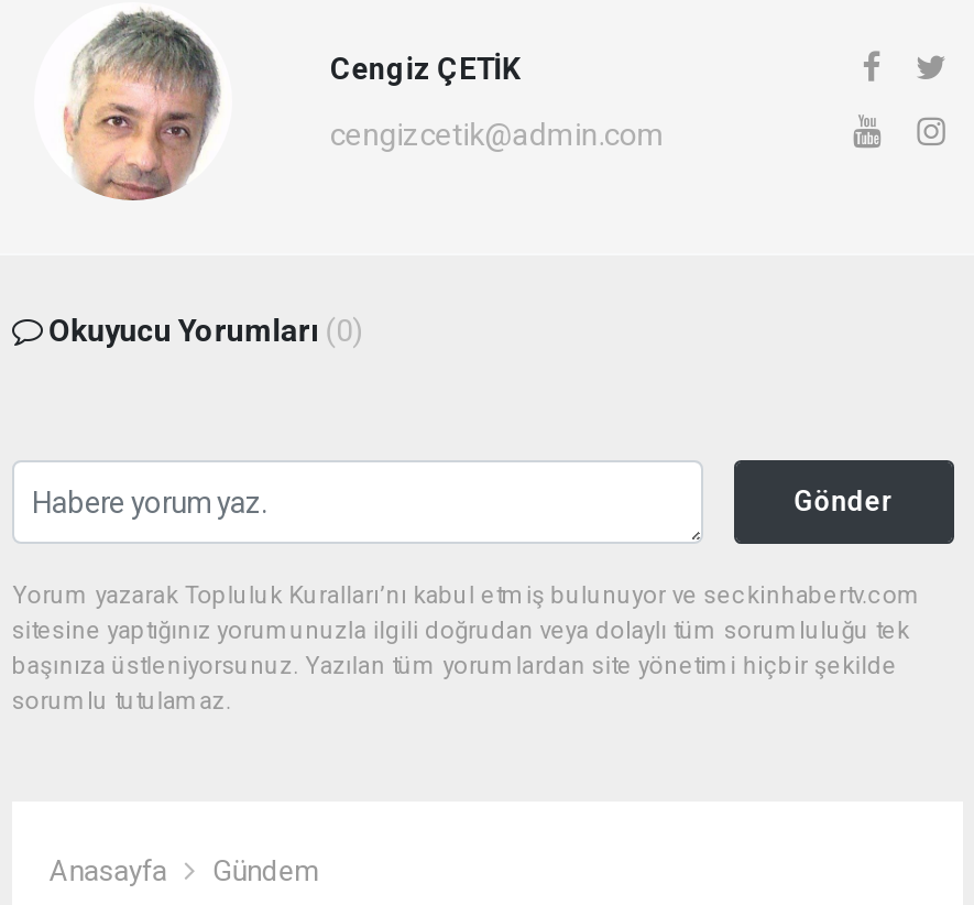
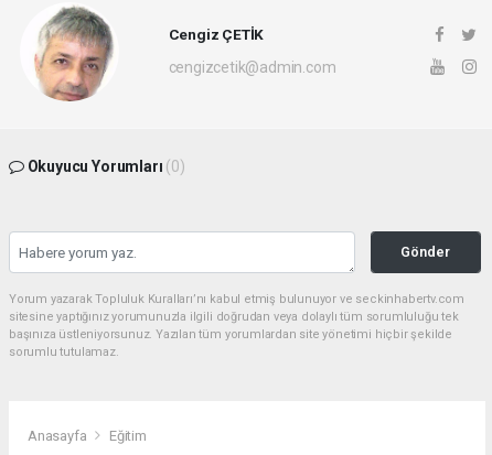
[212,853,318,887] Gündem -> [109,428,146,444] Eğitim

